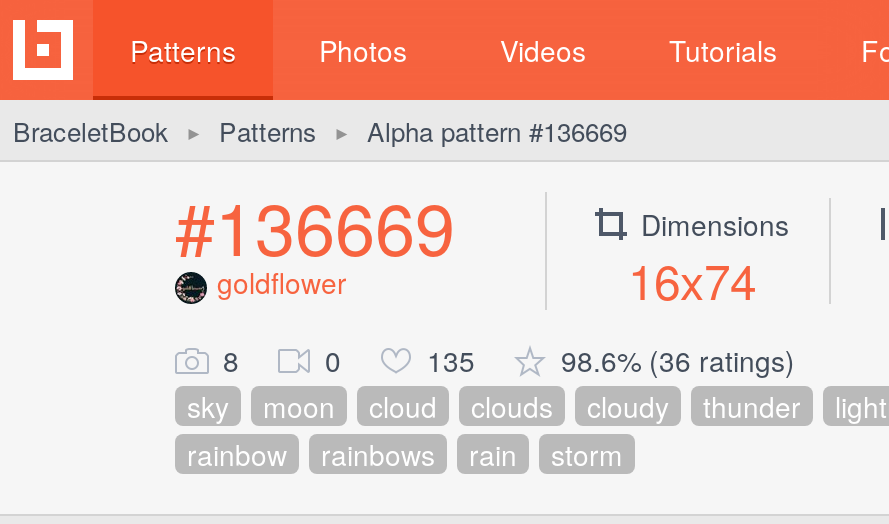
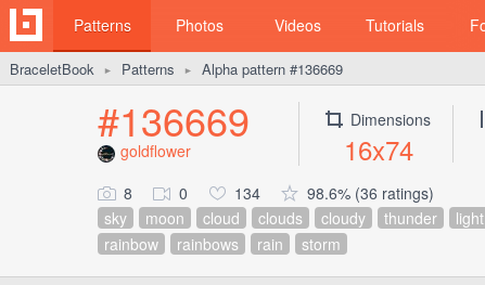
[427,341,475,381] 135 -> [234,182,260,204] 134

